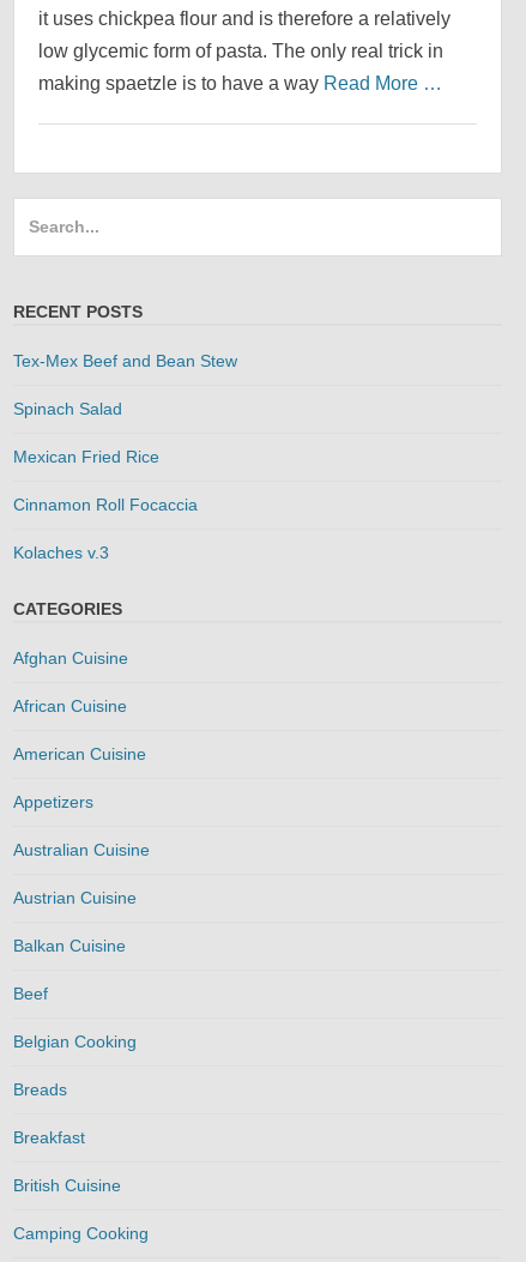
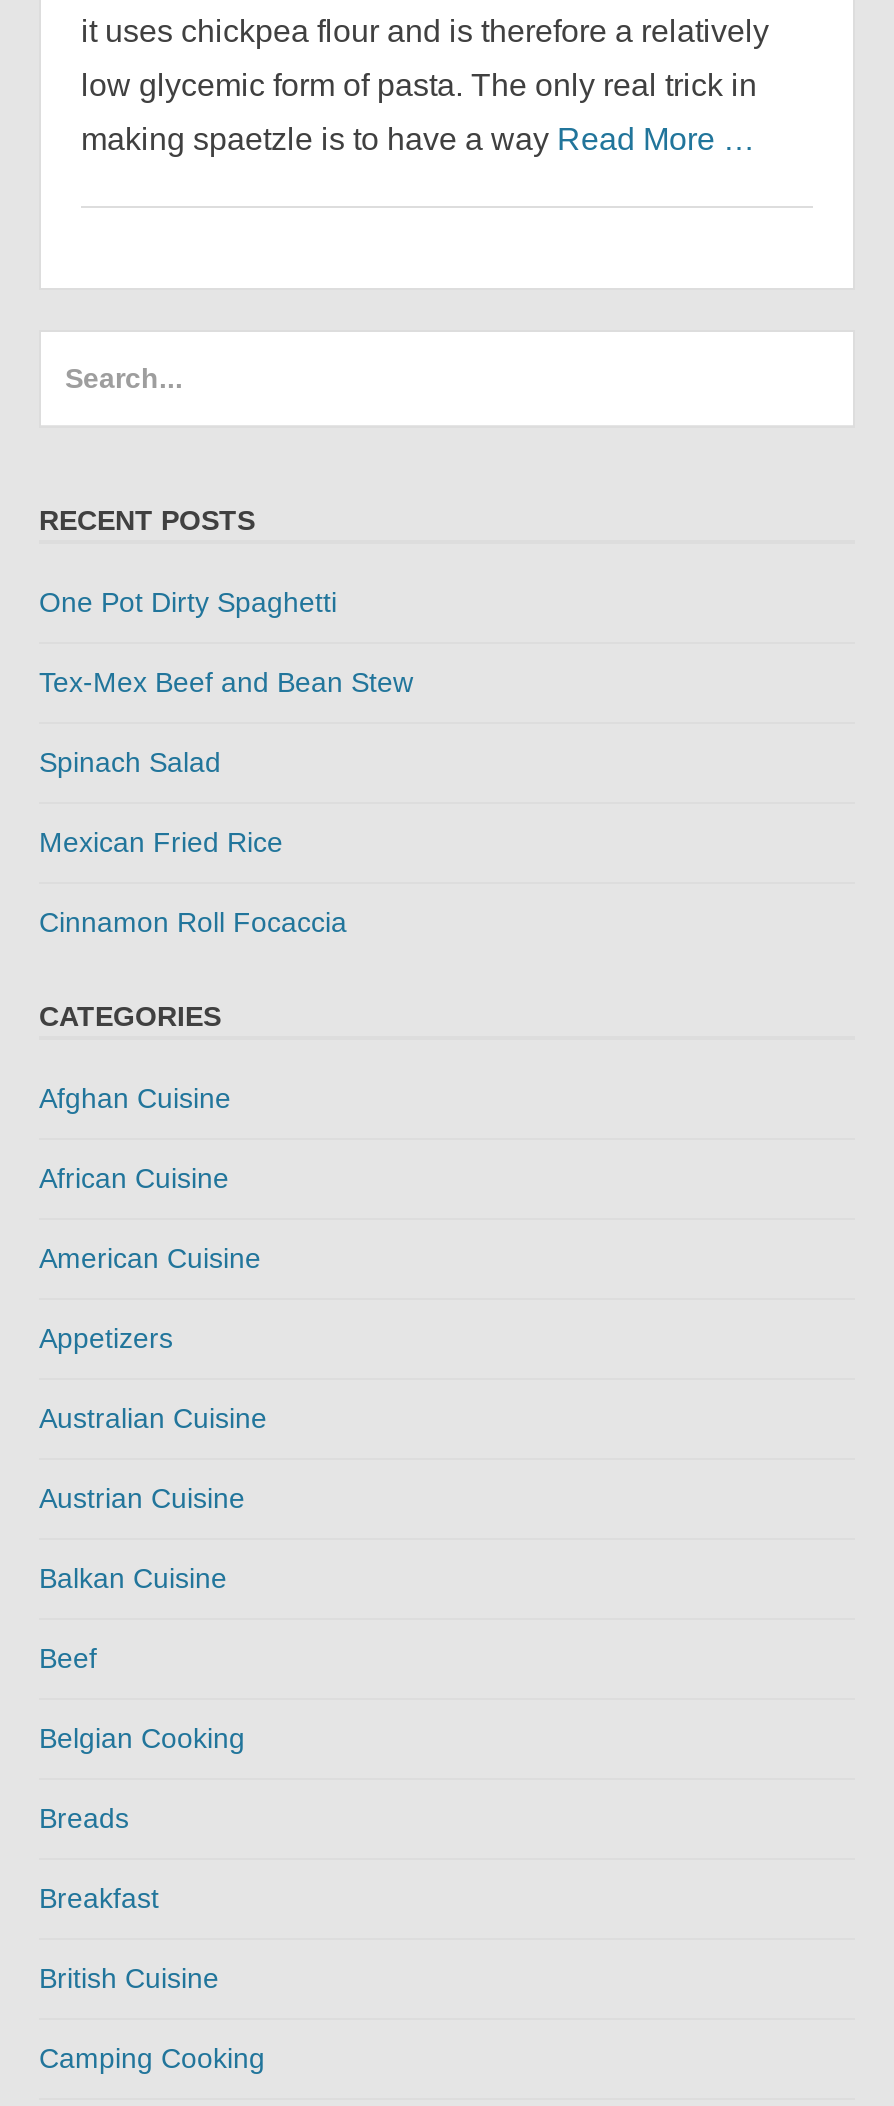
none -> [39,586,337,618] One Pot Dirty Spaghetti
moved [13,351,237,514] -> [39,666,413,938]: Tex-Mex Beef and Bean Stew | Spinach Salad | Mexican Fried Rice | Cinnamon Roll Focaccia
[13,543,109,562] Kolaches v.3 -> none

